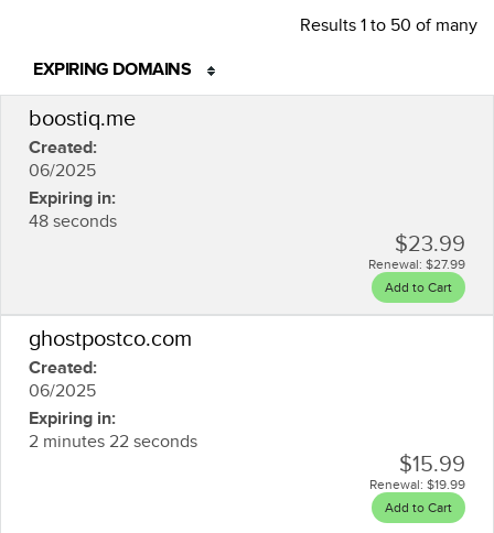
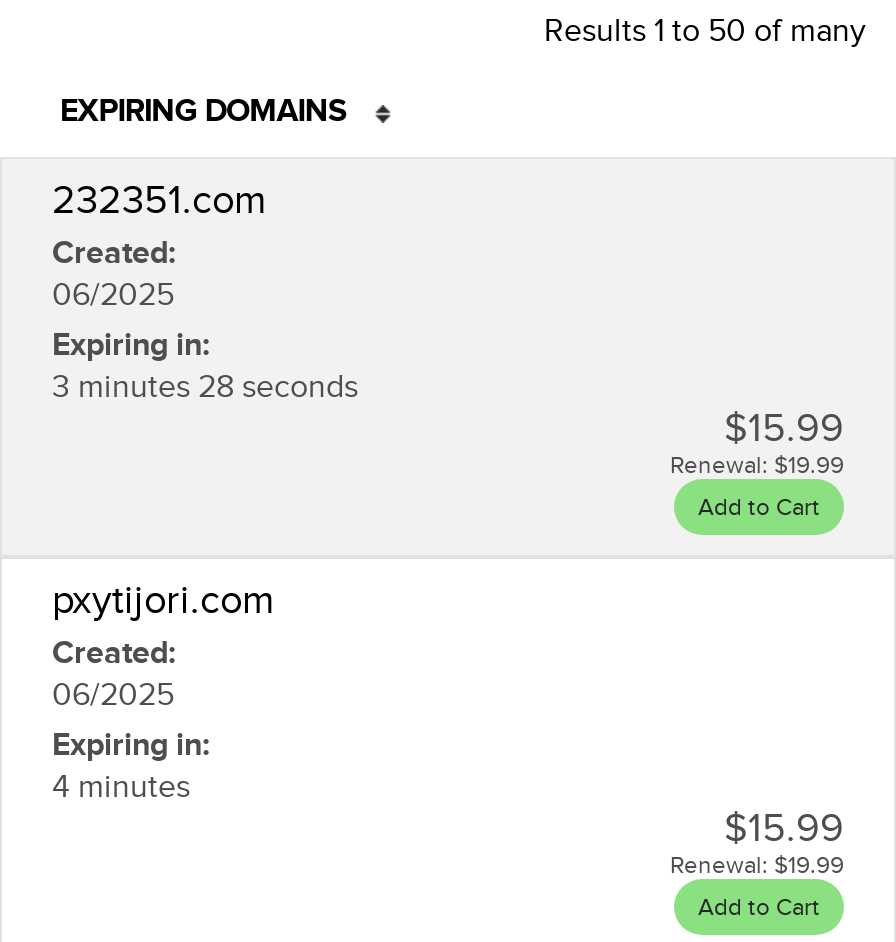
[29,106,136,132] boostiq.me -> [52,177,266,225] 232351.com
[29,210,465,272] 48 seconds | $23.99 | Renewal: $27.99 -> [52,367,844,479] 3 minutes 28 seconds | $15.99 | Renewal: $19.99
[29,326,192,352] ghostpostco.com -> [52,577,274,625] pxytijori.com
[29,431,197,453] 2 minutes 22 seconds -> [52,767,190,807] 4 minutes

